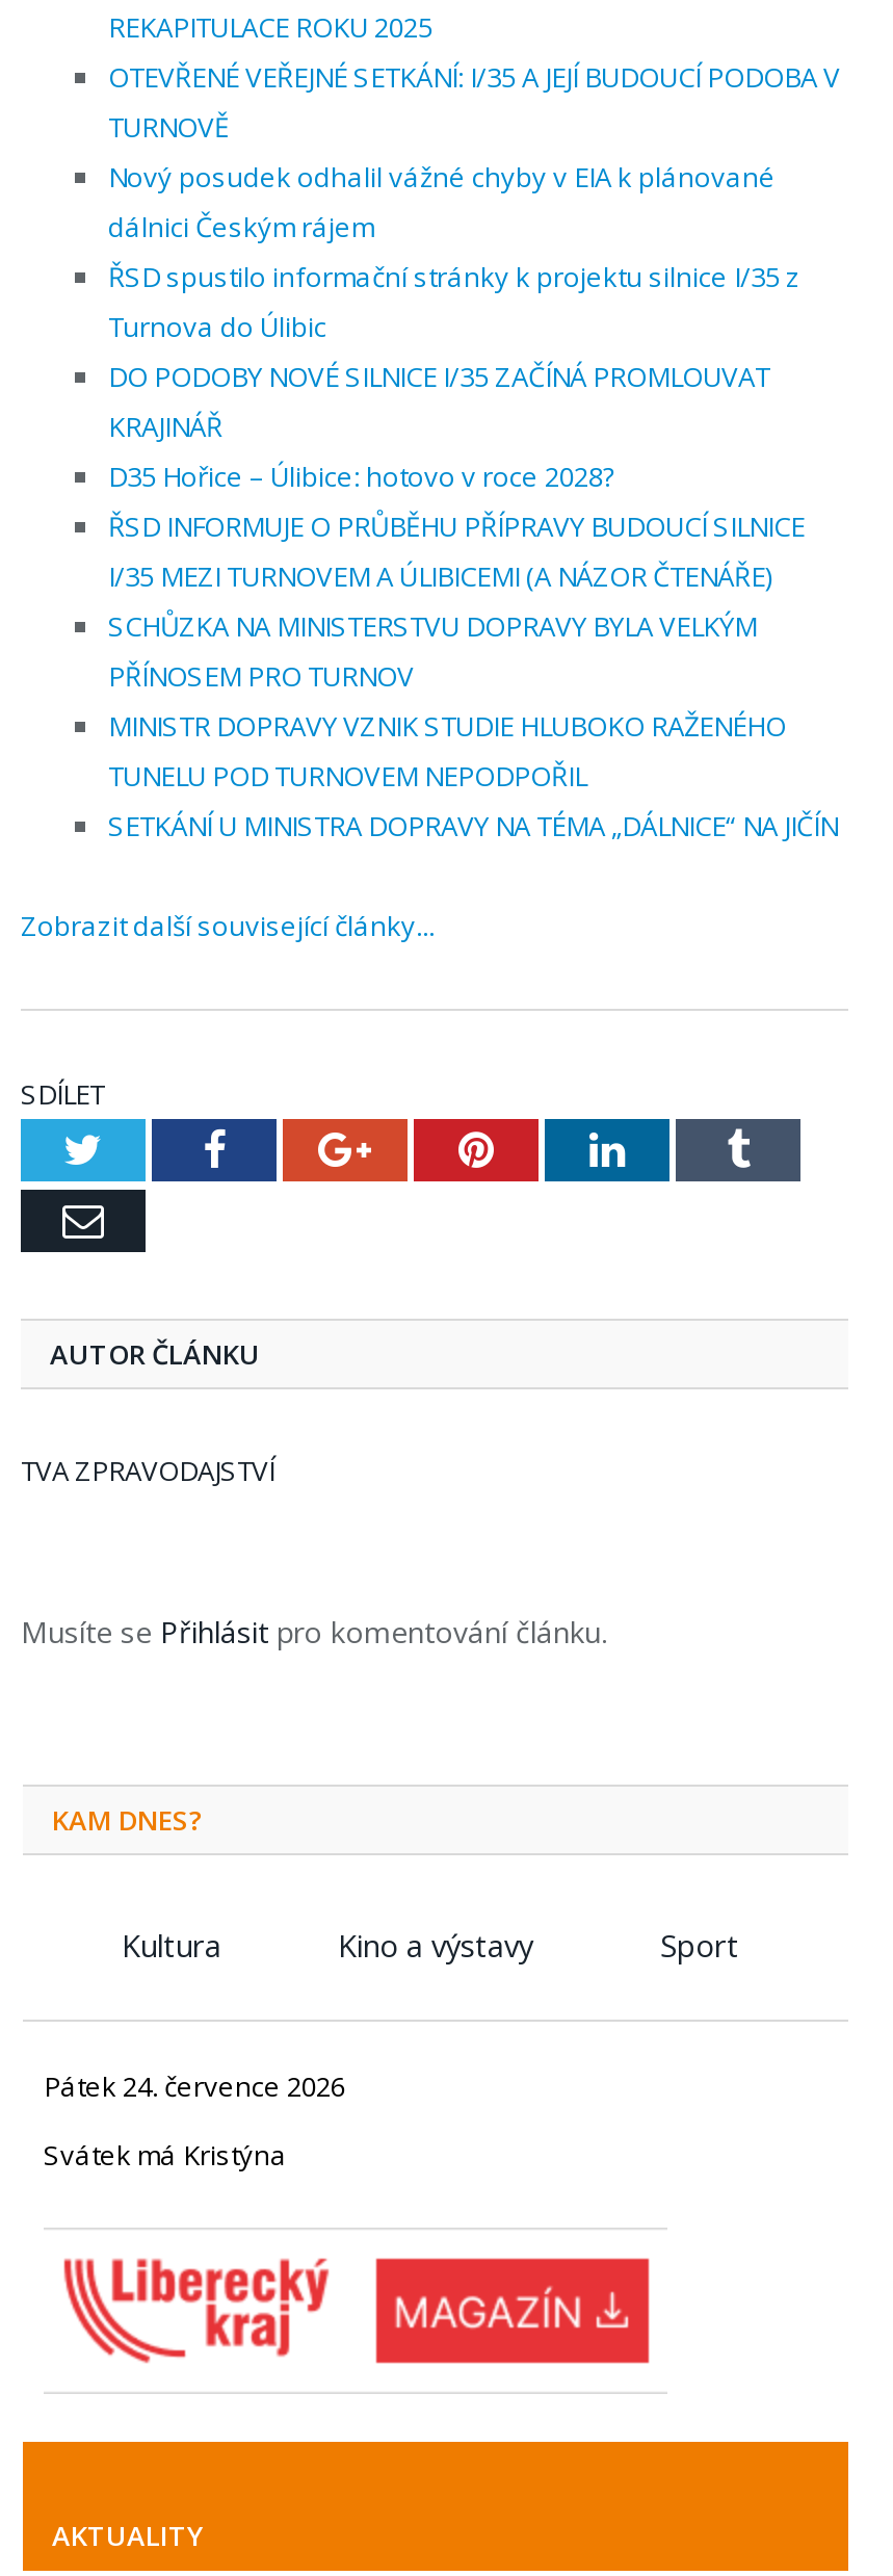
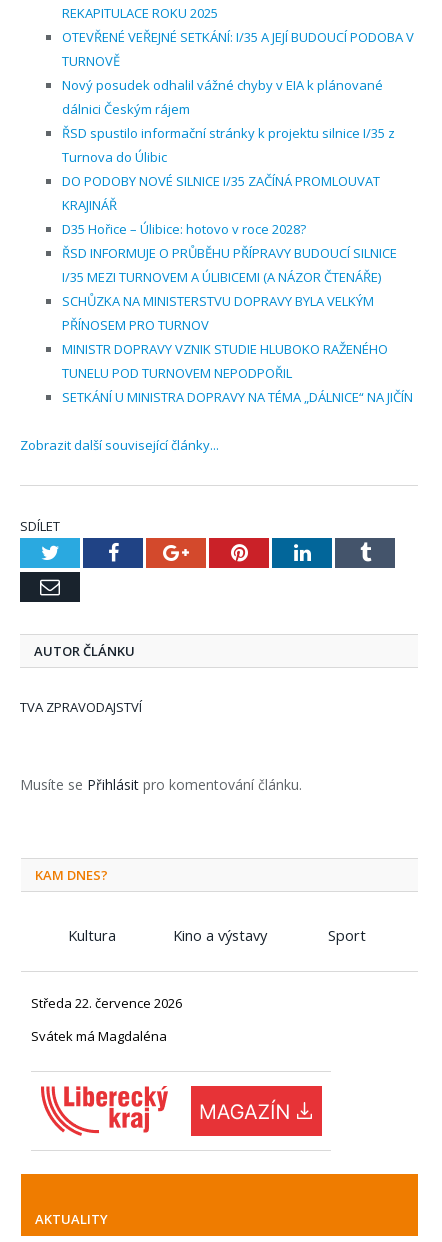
[44,2067,345,2105] Pátek 24. července 2026 -> [31,994,182,1012] Středa 22. července 2026
[44,2136,287,2174] Svátek má Kristýna -> [31,1027,167,1045] Svátek má Magdaléna

